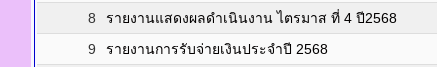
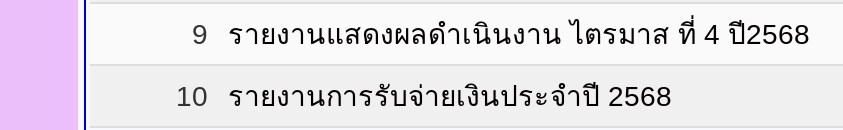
[88,10,397,26] 8 รายงานแสดงผลดำเนินงาน ไตรมาส ที่ 4 ปี2568 -> [192,18,810,50] 9 รายงานแสดงผลดำเนินงาน ไตรมาส ที่ 4 ปี2568
[88,41,328,57] 9 รายงานการรับจ่ายเงินประจำปี 2568 -> [176,80,672,112] 10 รายงานการรับจ่ายเงินประจำปี 2568

